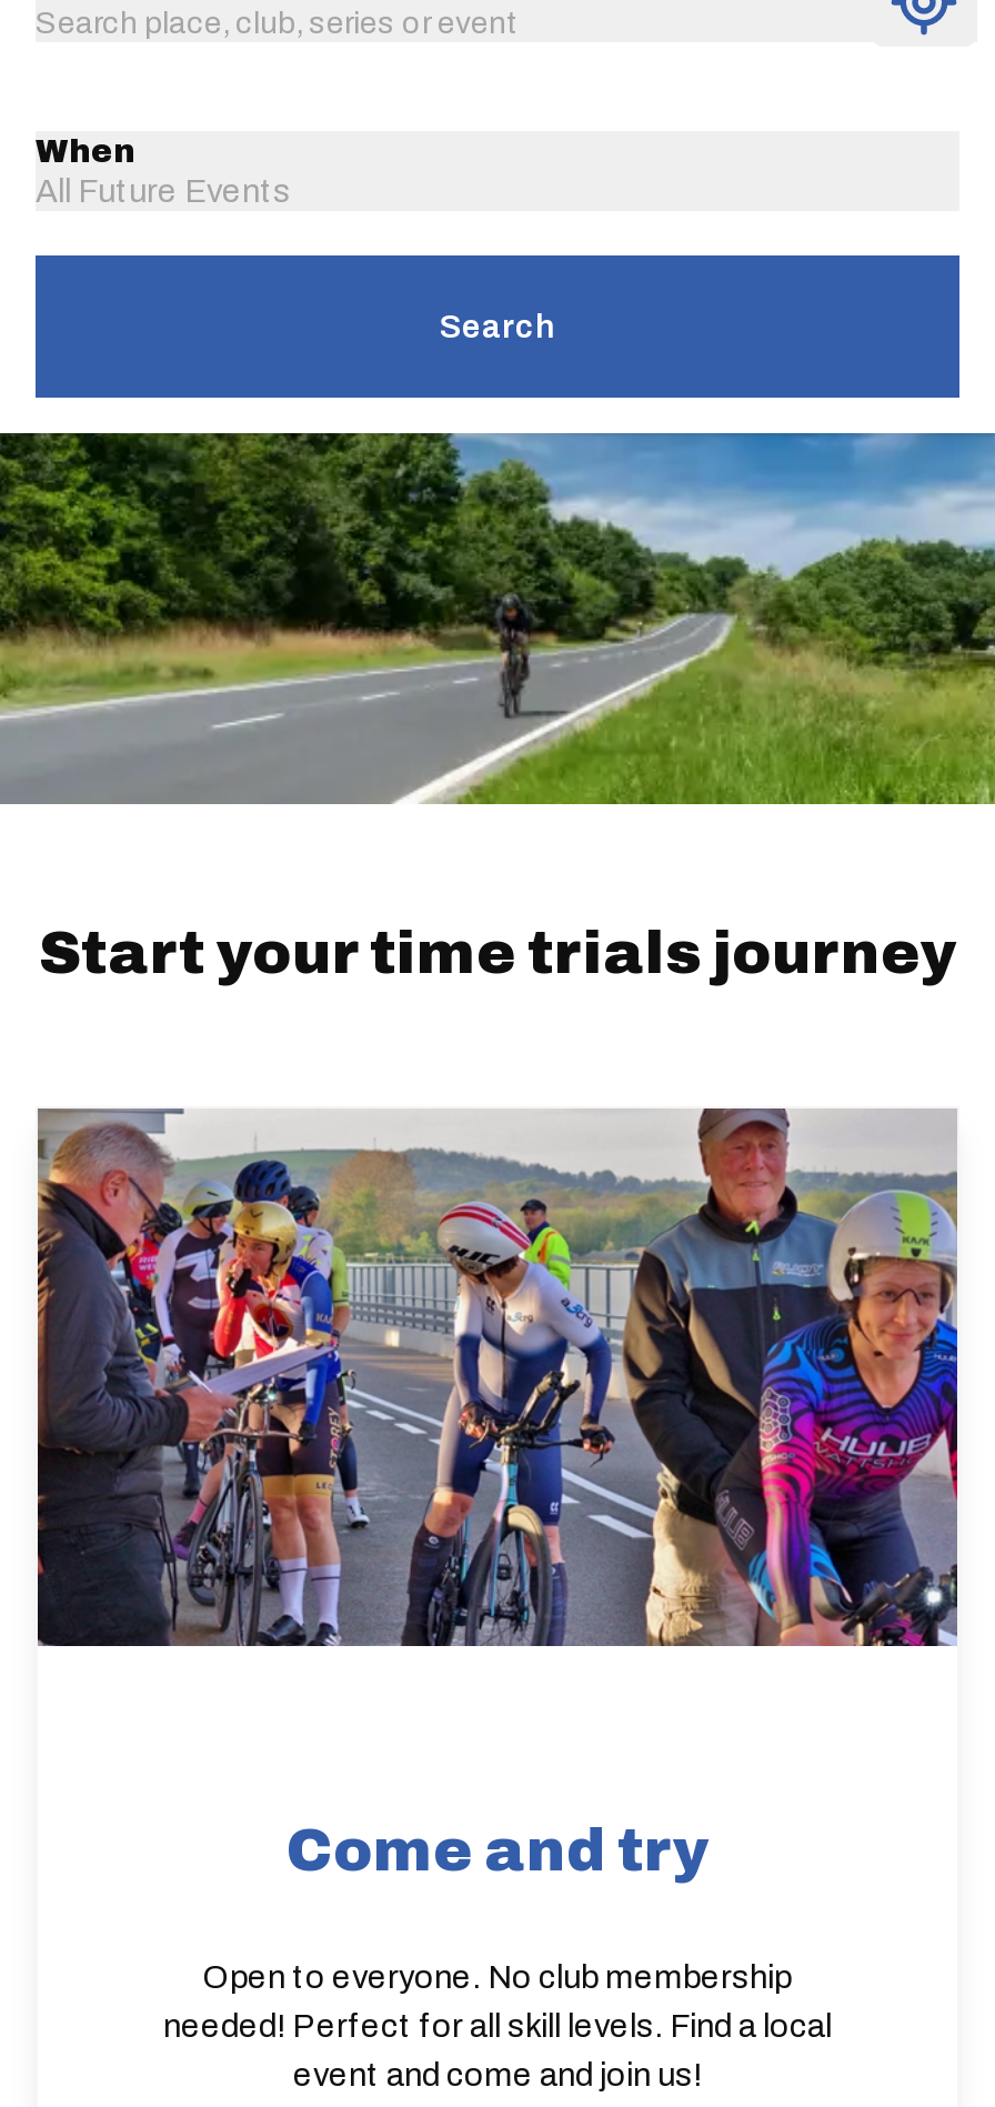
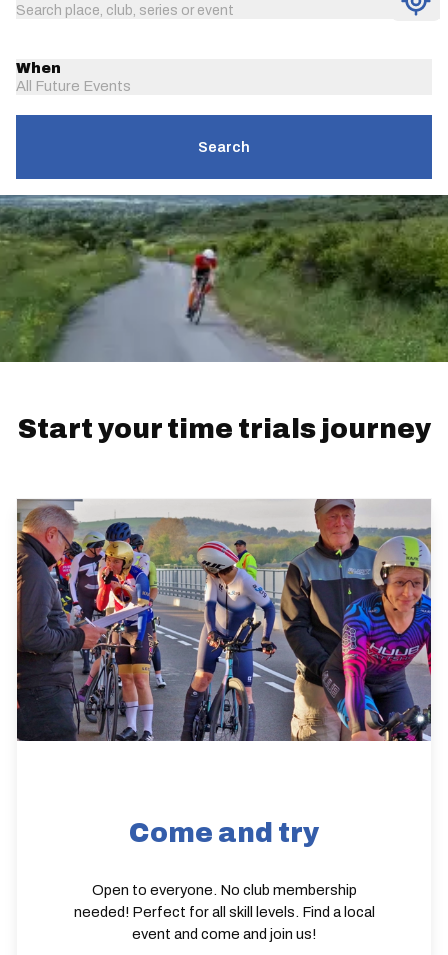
[7,431,988,806] [image] -> [3,194,445,363] [image]

